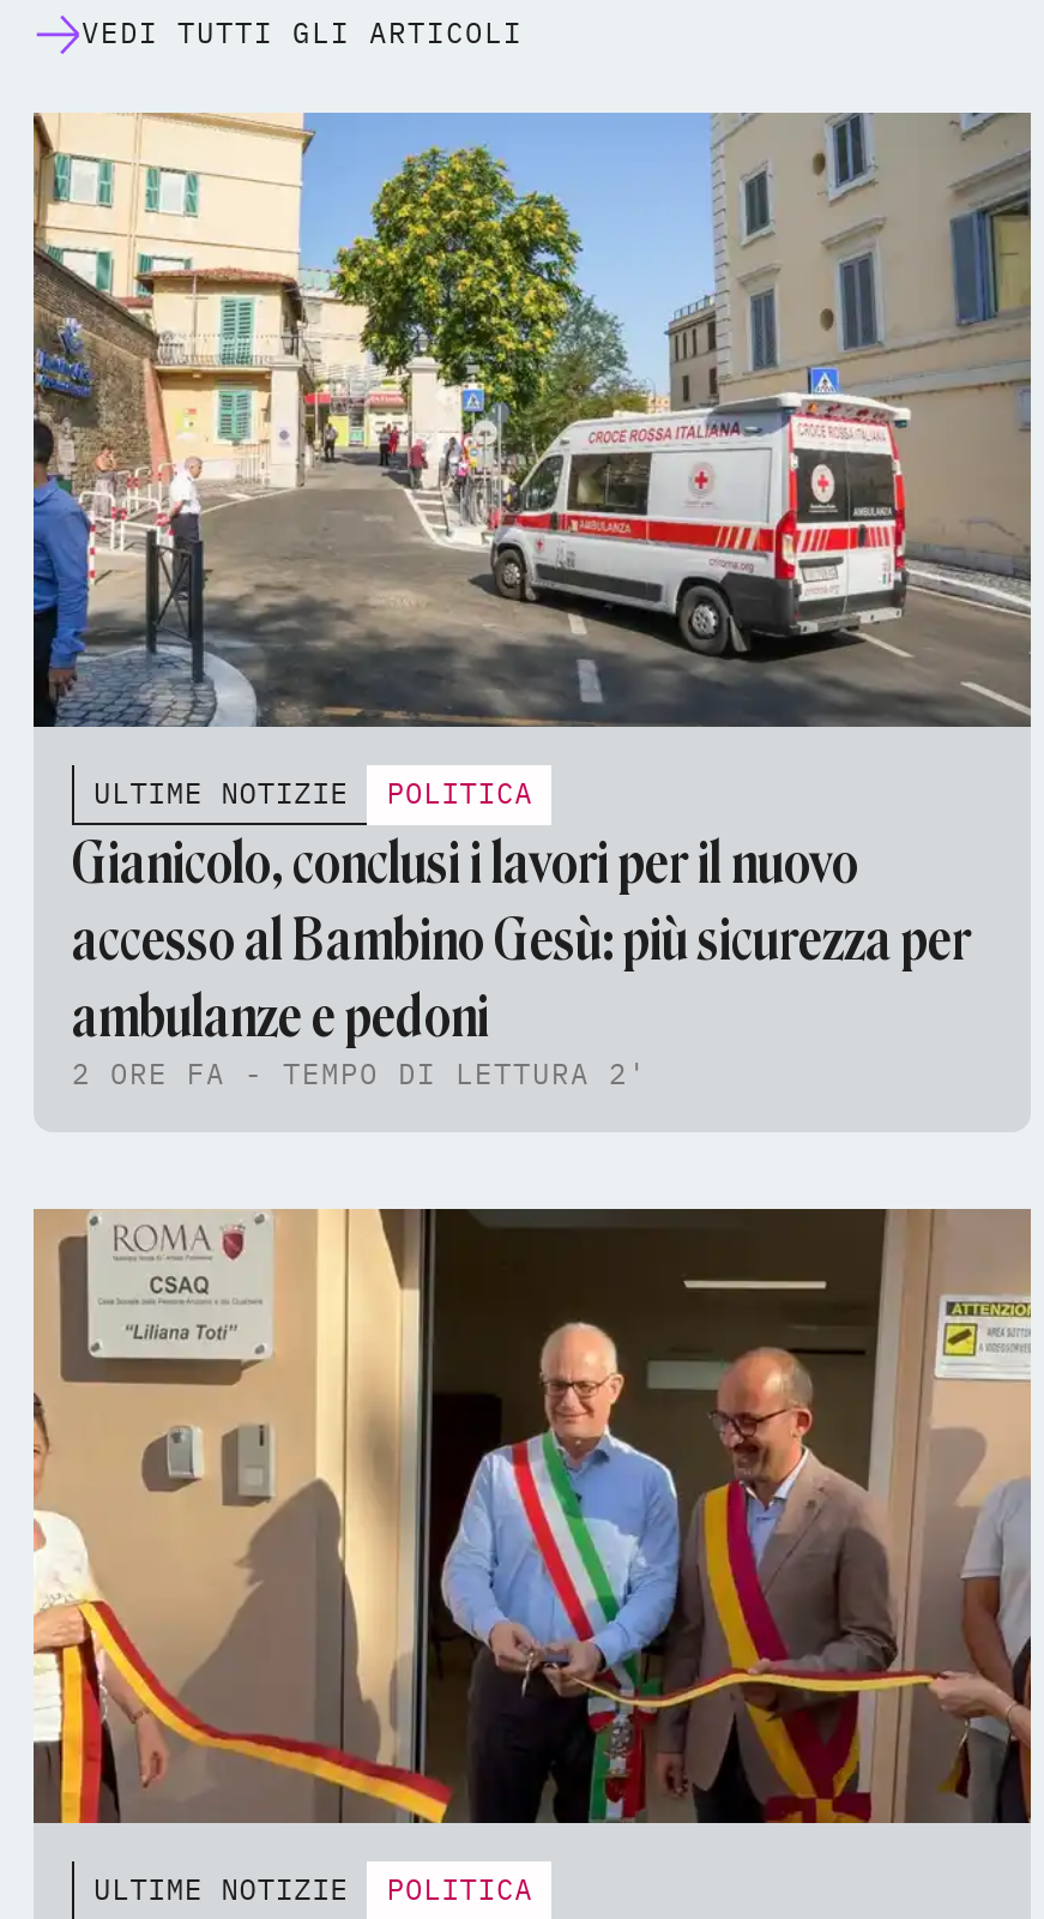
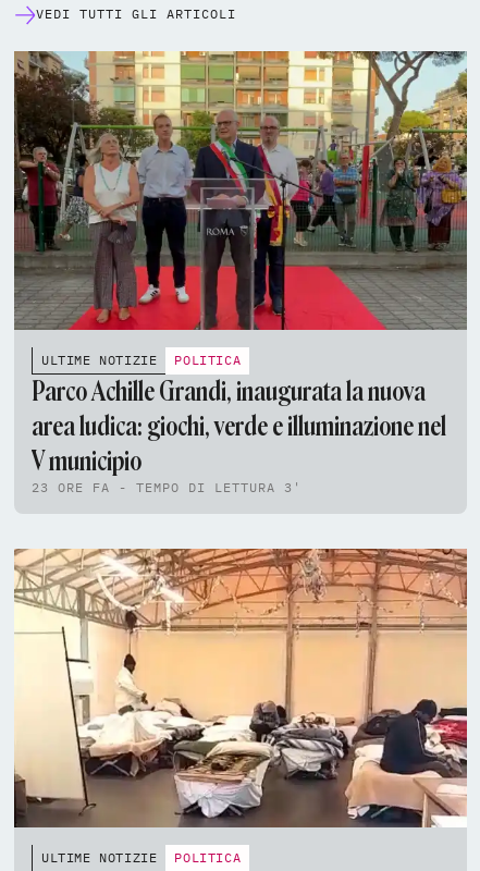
[31,110,1031,729] [image] -> [13,50,467,331] [image]
[72,827,971,1091] Gianicolo, conclusi i lavori per il nuovo | accesso al Bambino Gesù: più sicurezza per | ambulanze e pedoni | 2 ORE FA - TEMPO DI LETTURA 2' -> [32,375,446,495] Parco Achille Grandi, inaugurata la nuova | area ludica: giochi, verde e illuminazione nel | V municipio | 23 ORE FA - TEMPO DI LETTURA 3'
[31,1207,1033,1825] [image] -> [13,548,468,829] [image]

